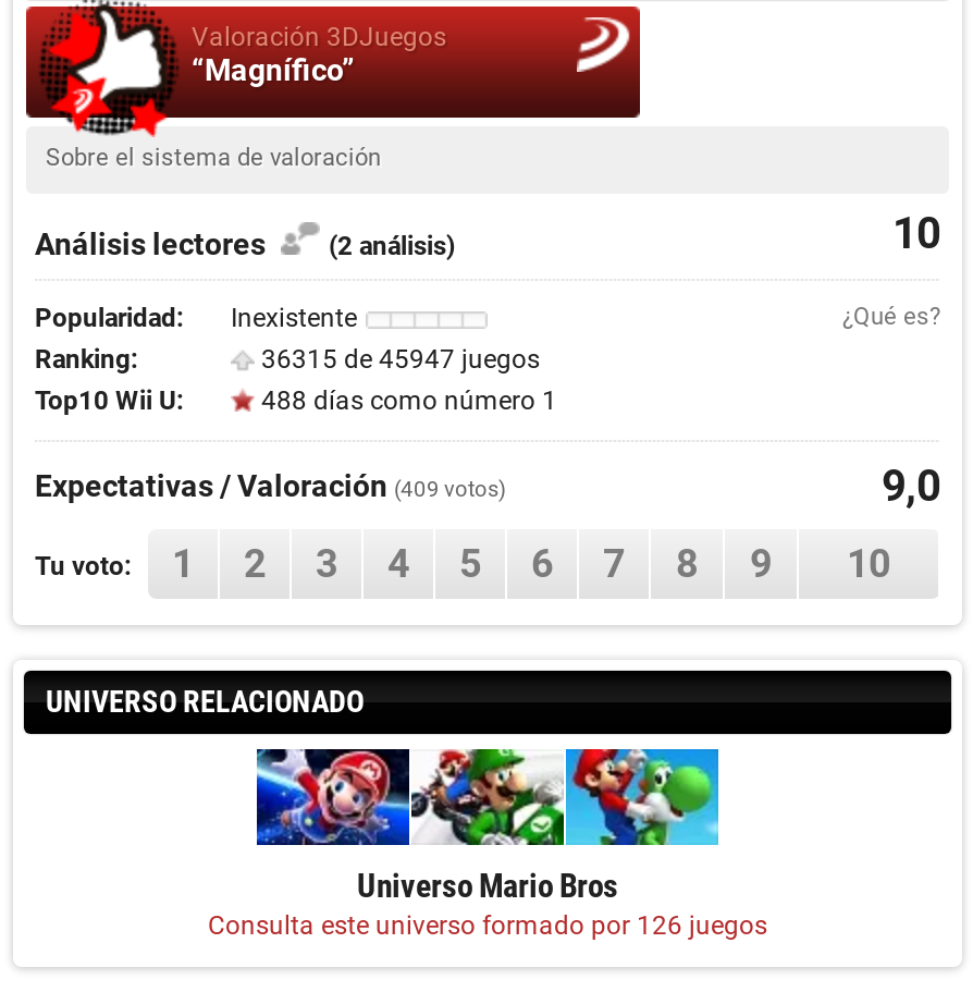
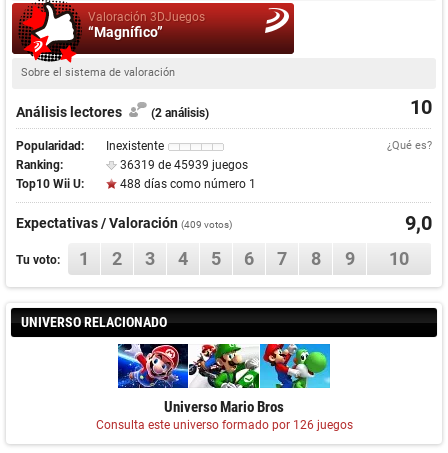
[261,343,540,374] 36315 de 45947 juegos -> [120,158,248,172] 36319 de 45939 juegos

